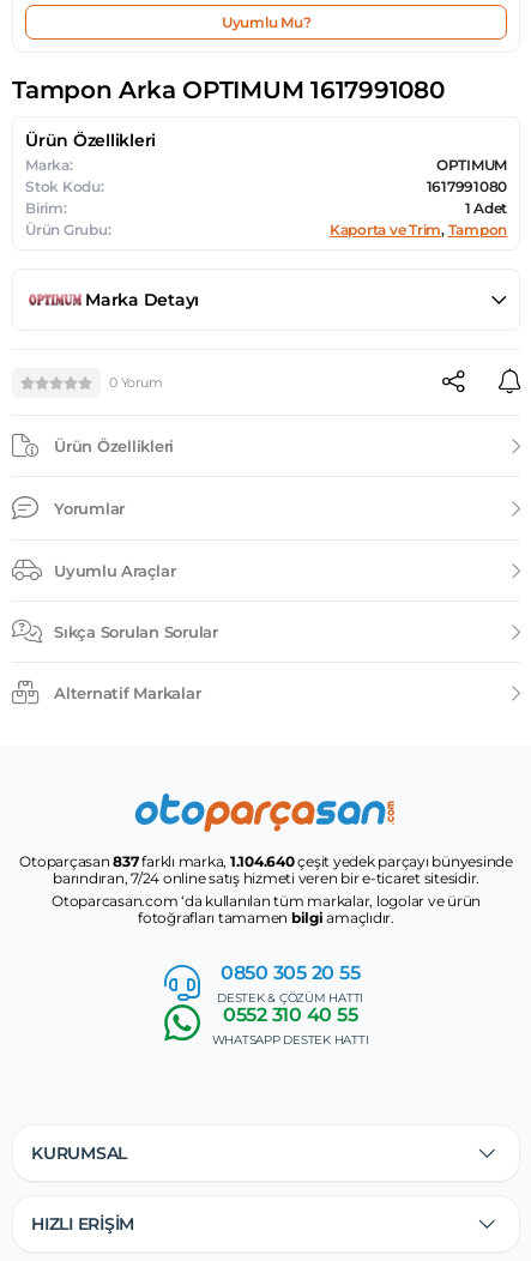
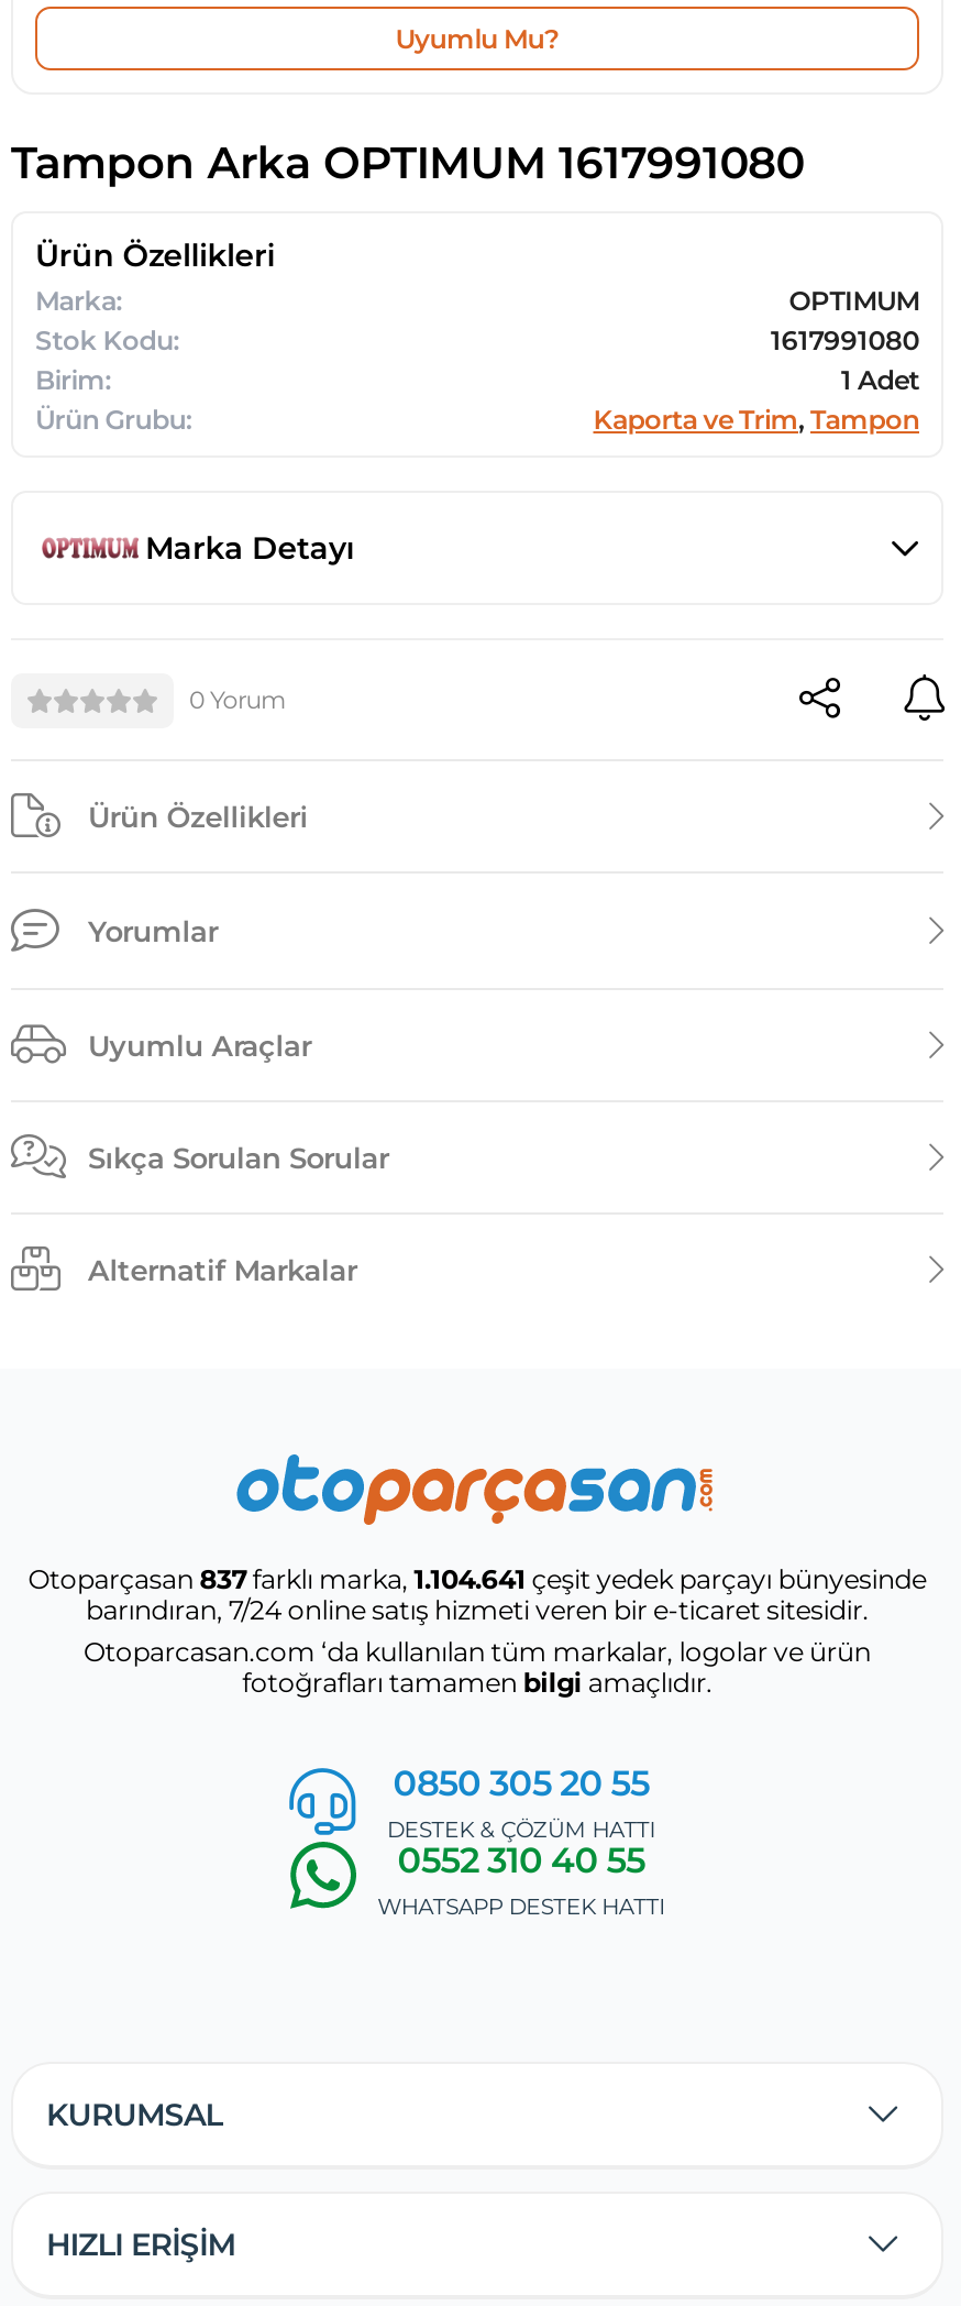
[19,852,513,870] Otoparçasan 837farklı marka, 1.104.640 çeşit yedek parçayı bünyesinde -> [28,1562,926,1595] Otoparçasan 837farklı marka, 1.104.641 çeşit yedek parçayı bünyesinde

